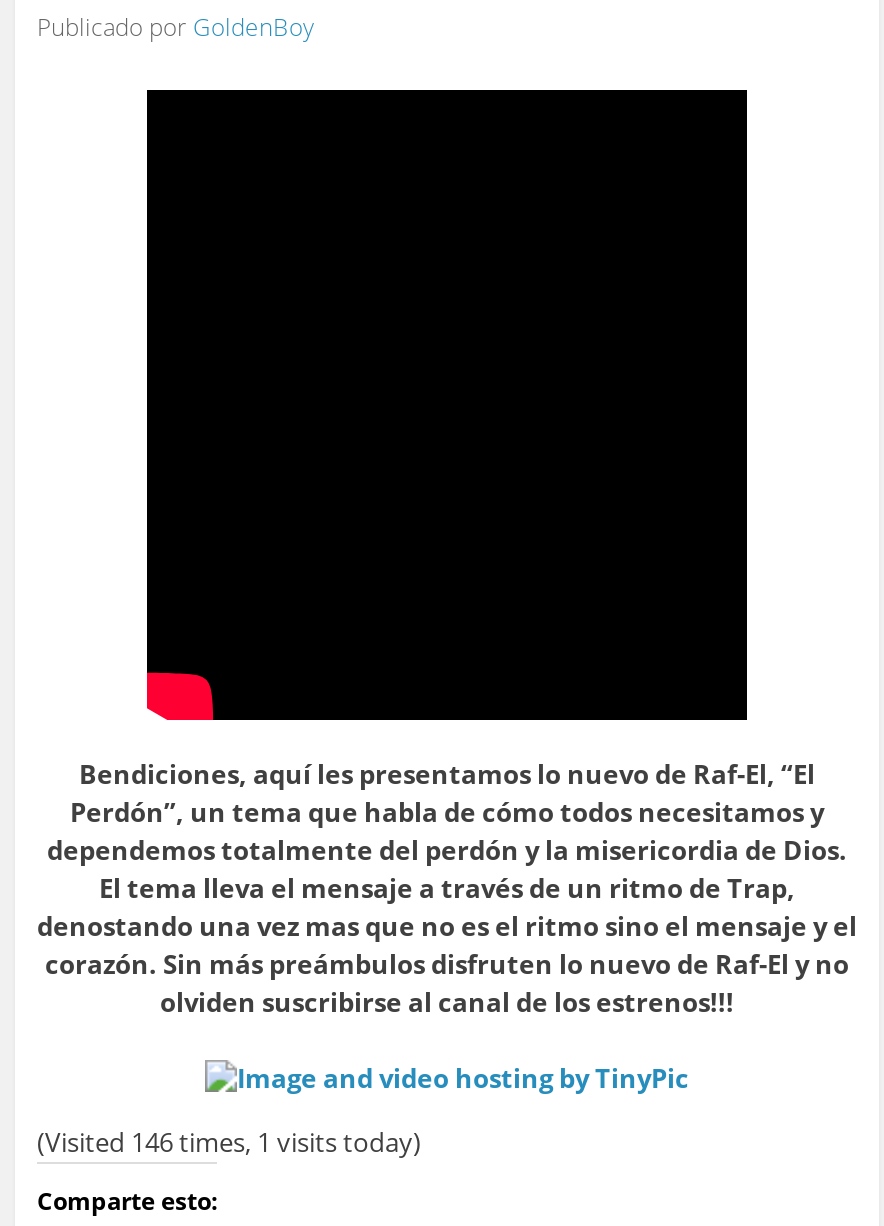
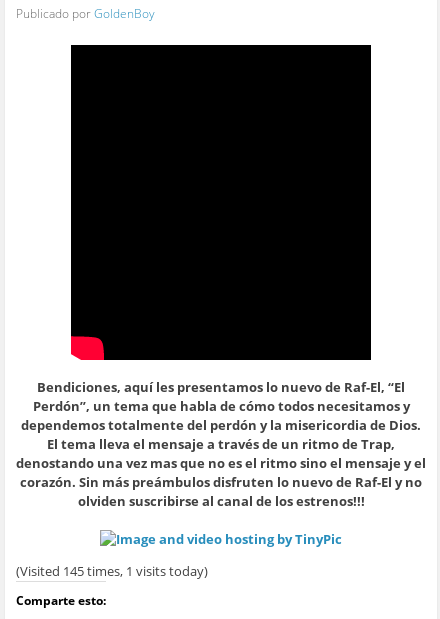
[37,1123,421,1159] (Visited 146 times, 1 visits today) -> [16,562,208,580] (Visited 145 times, 1 visits today)

